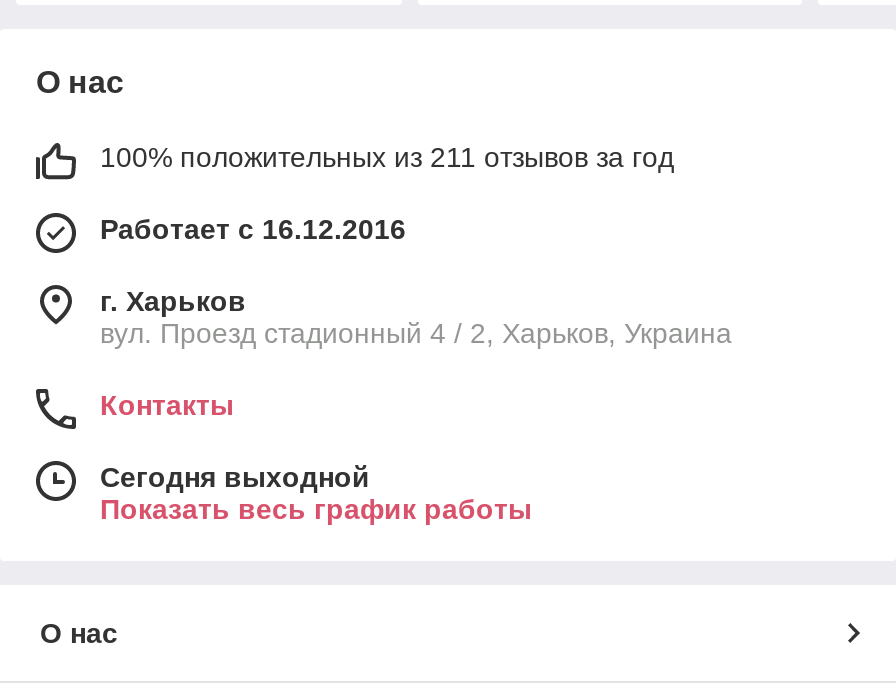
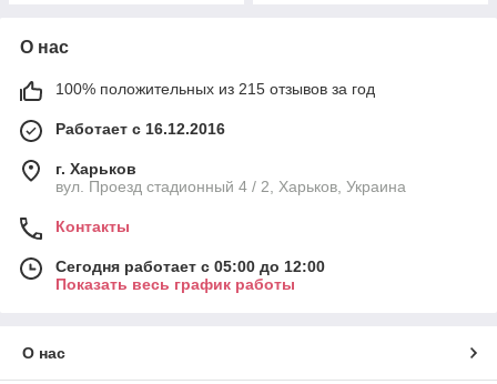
[100,141,674,173] 100% положительных из 211 отзывов за год -> [55,80,375,97] 100% положительных из 215 отзывов за год
[100,461,370,493] Сегодня выходной -> [55,257,325,275] Сегодня работает с 05:00 до 12:00

